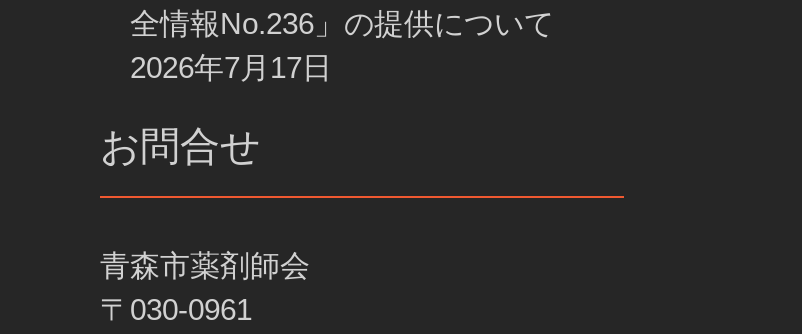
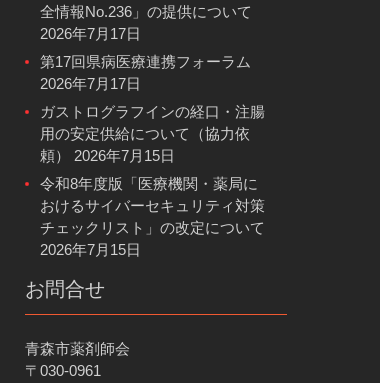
none -> [40,53,265,258] 第17回県病医療連携フォーラム | 2026年7月17日 | ガストログラフインの経口・注腸 | 用の安定供給について（協力依 | 頼） 2026年7月15日 | 令和8年度版「医療機関・薬局に | おけるサイバーセキュリティ対策 | チェックリスト」の改定について | 2026年7月15日

